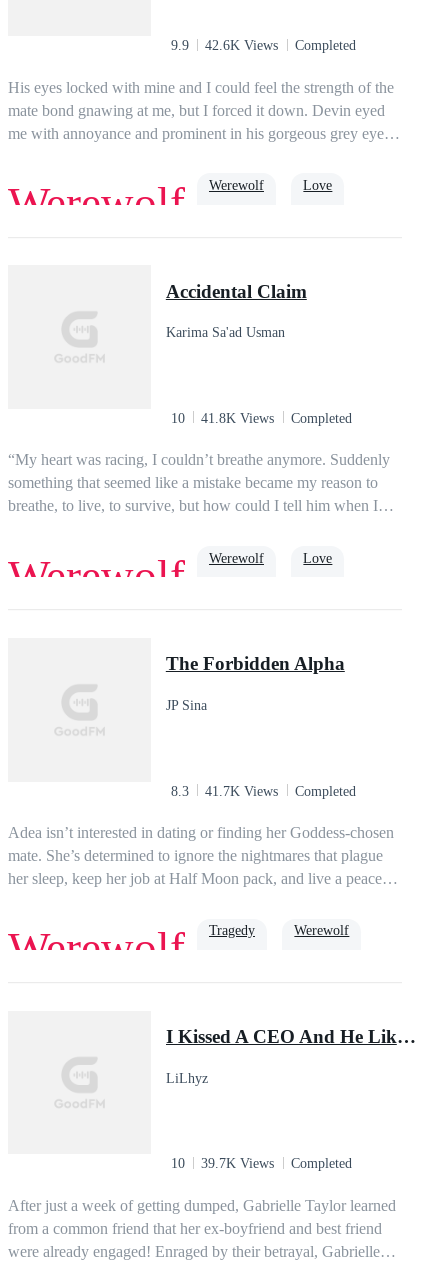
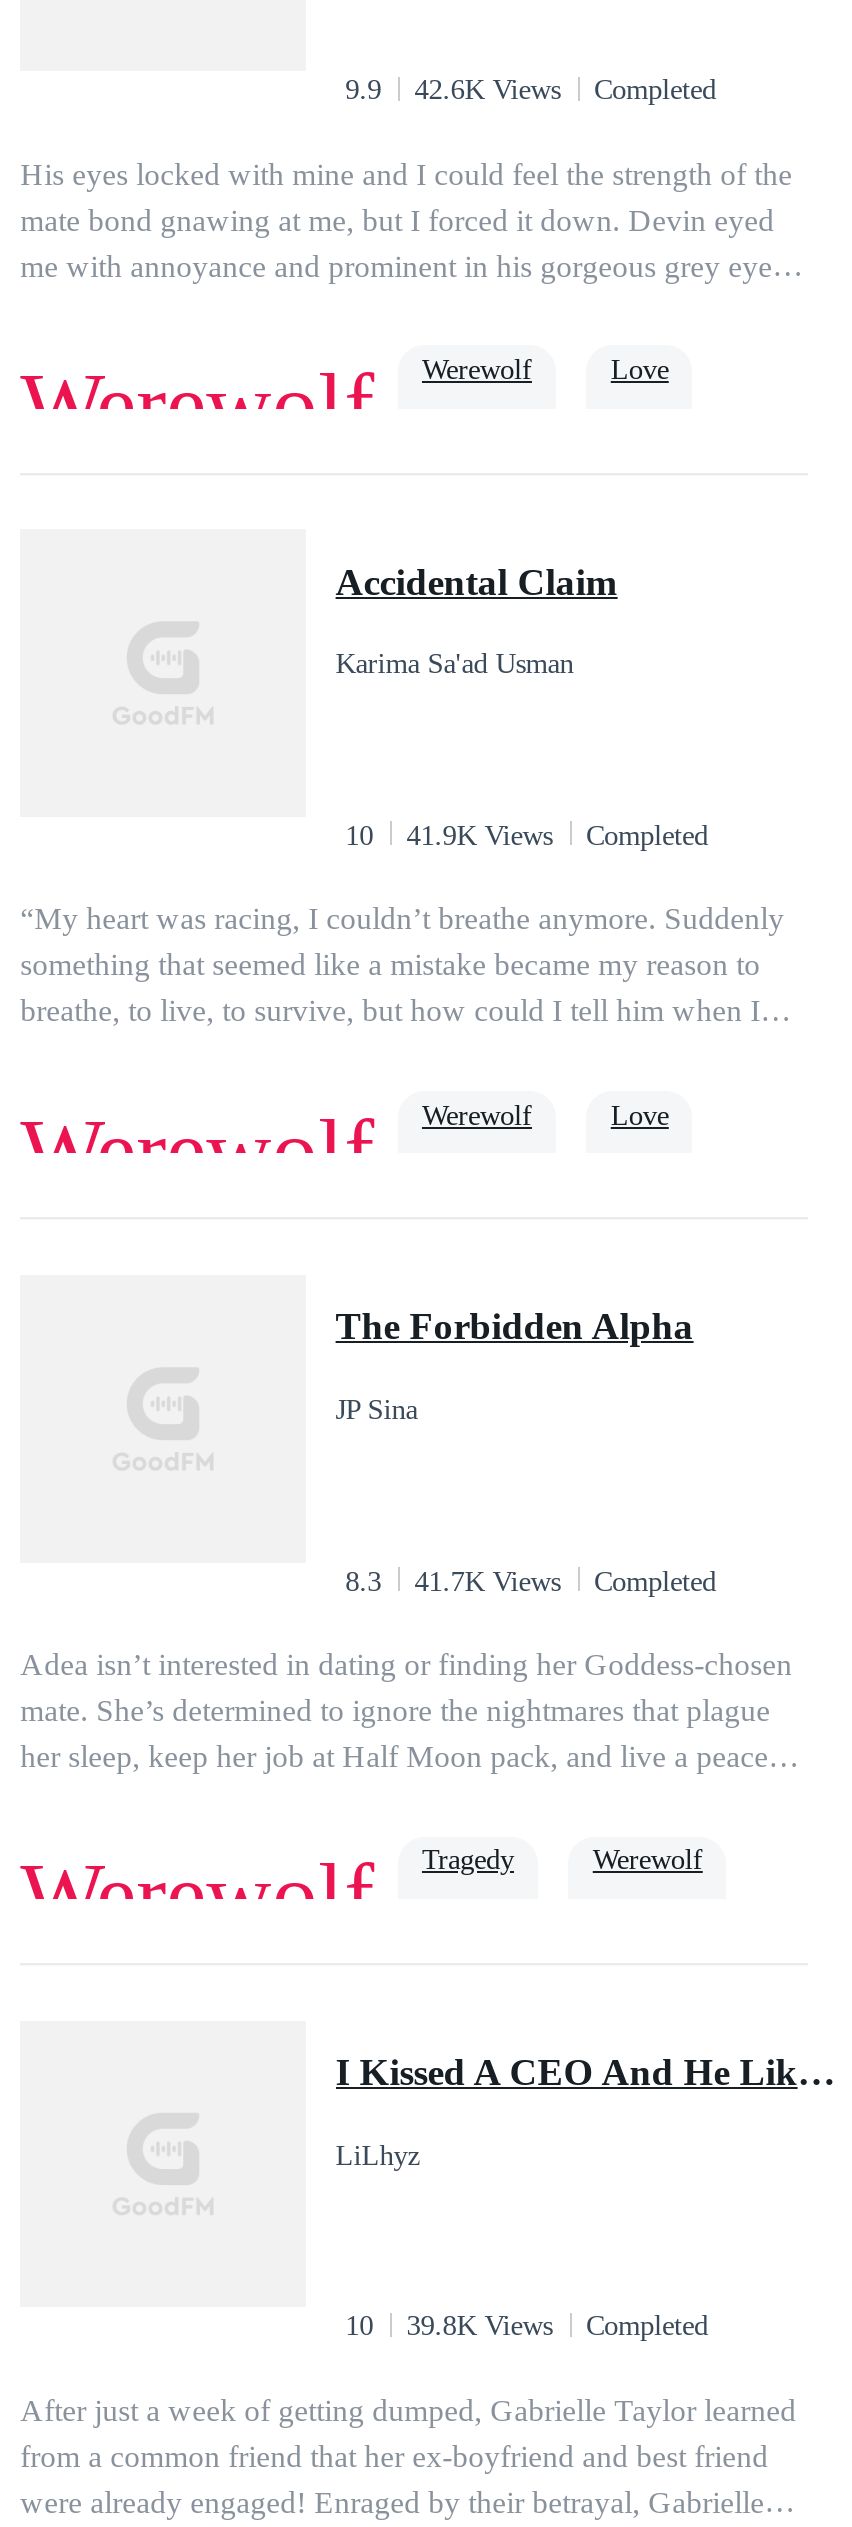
[171,410,352,426] 10 41.8K Views Completed -> [345,819,708,851] 10 41.9K Views Completed
[171,1155,352,1171] 10 39.7K Views Completed -> [345,2310,708,2342] 10 39.8K Views Completed

